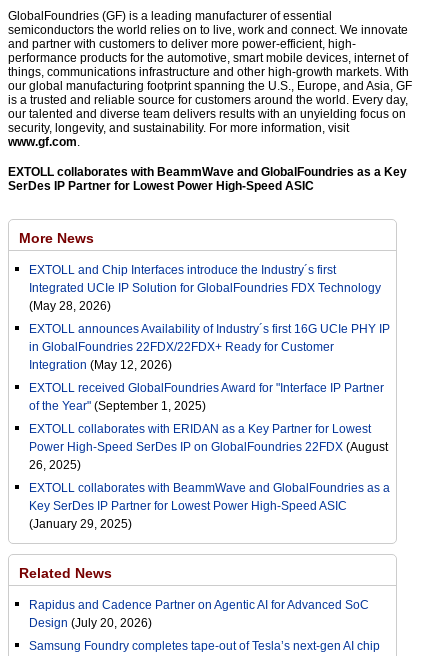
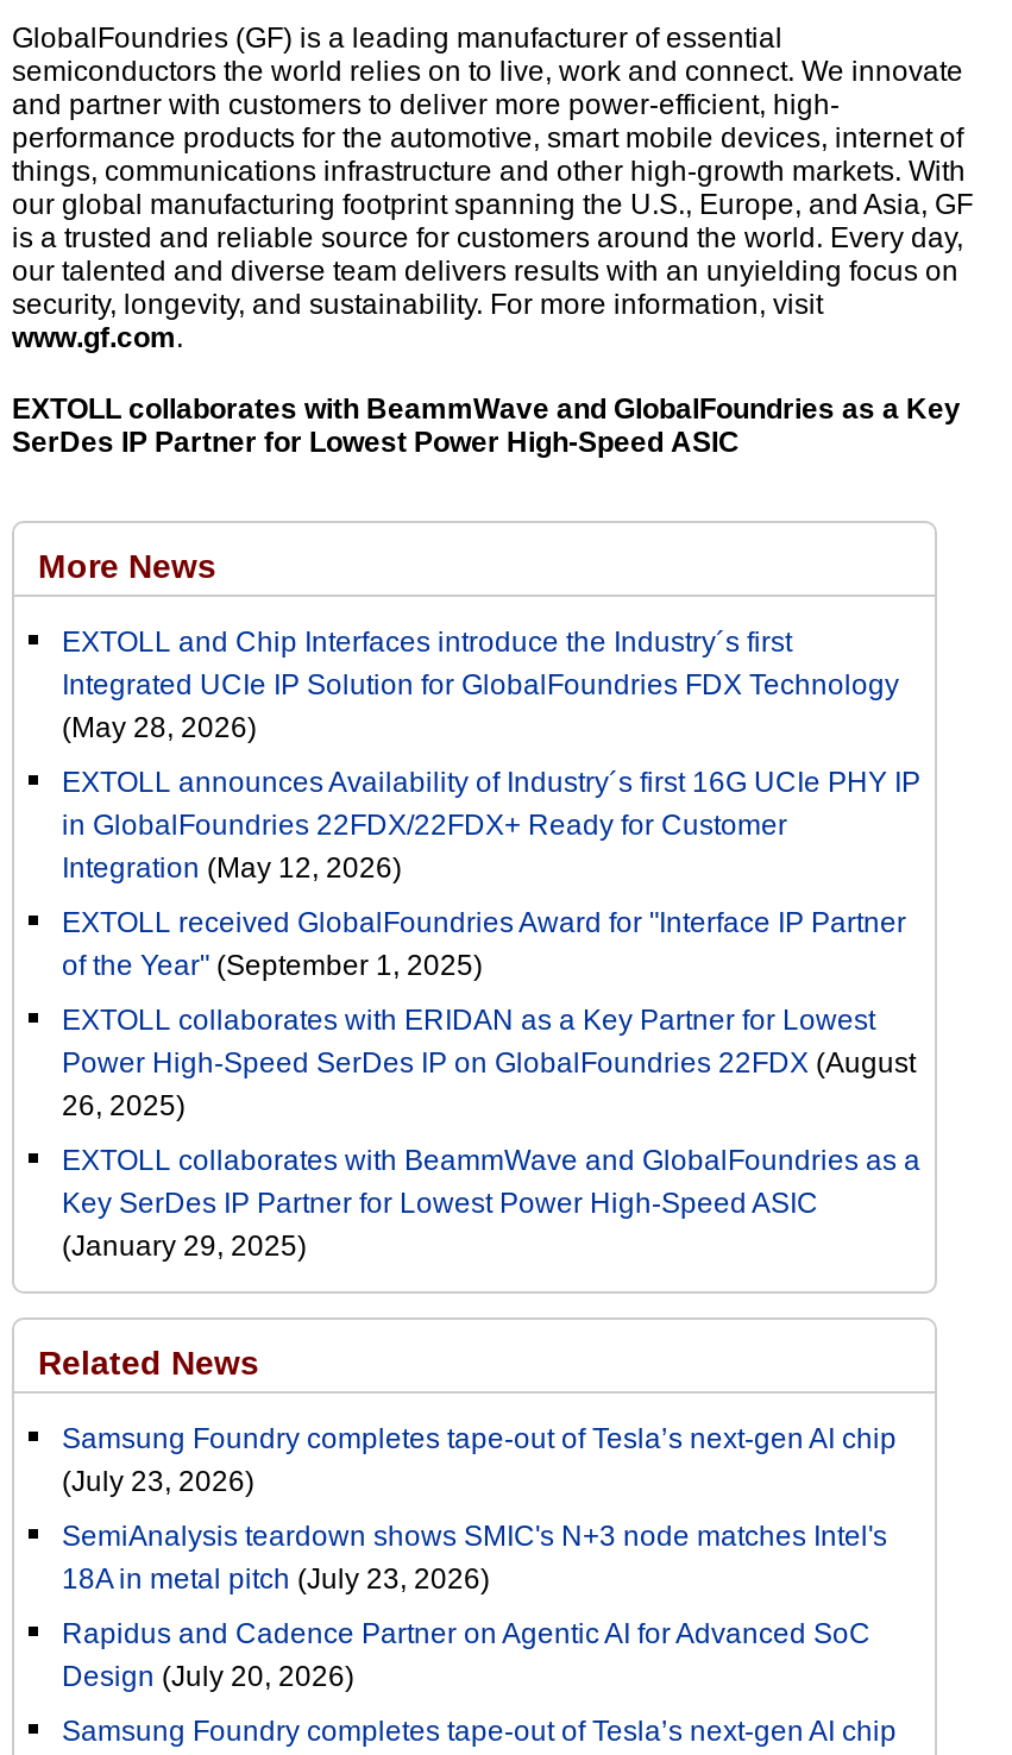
none -> [62,1422,897,1595] Samsung Foundry completes tape-out of Tesla’s next-gen AI chip | (July 23, 2026) | SemiAnalysis teardown shows SMIC's N+3 node matches Intel's | 18A in metal pitch (July 23, 2026)

